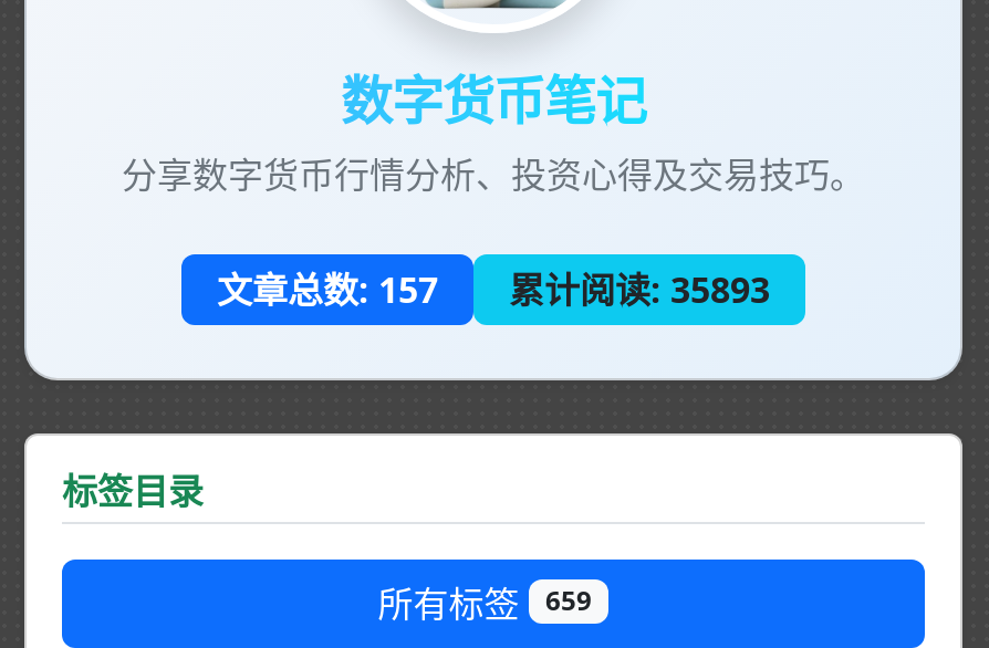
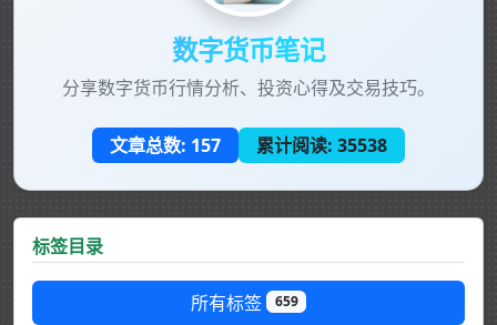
[217,265,770,314] 文章总数: 157 累计阅读: 35893 -> [110,133,387,158] 文章总数: 157 累计阅读: 35538

